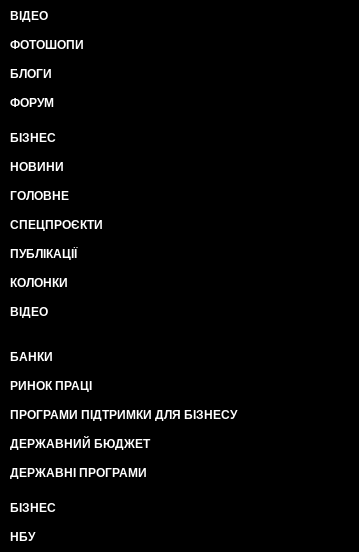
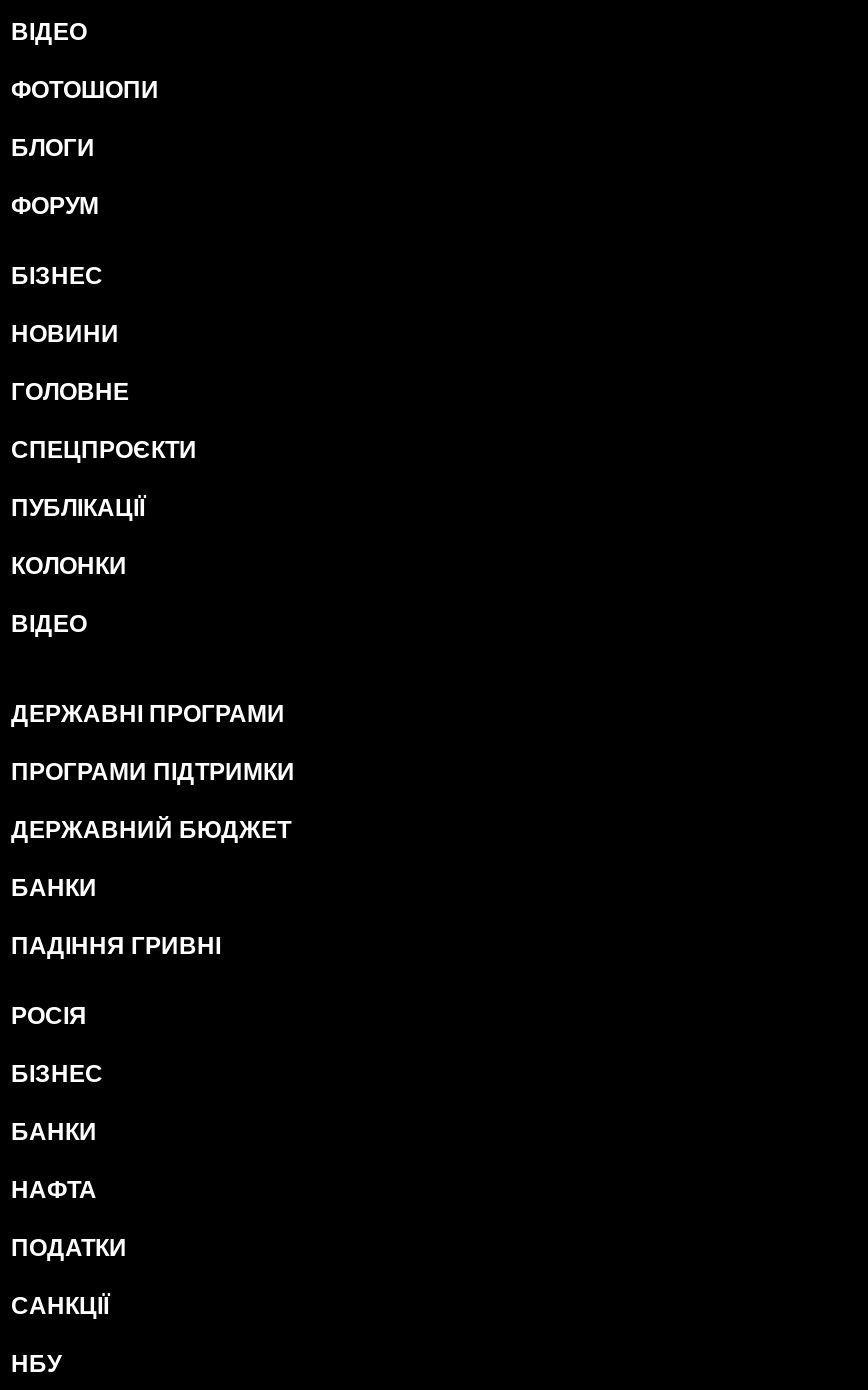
none -> [11,758,295,786] ПРОГРАМИ ПІДТРИМКИ
[10,379,237,422] РИНОК ПРАЦІ | ПРОГРАМИ ПІДТРИМКИ ДЛЯ БІЗНЕСУ -> [11,932,221,1030] ПАДІННЯ ГРИВНІ | РОСІЯ
moved [10,437,150,480] -> [11,700,291,844]: ДЕРЖАВНИЙ БЮДЖЕТ | ДЕРЖАВНІ ПРОГРАМИ
none -> [11,1118,127,1320] БАНКИ | НАФТА | ПОДАТКИ | САНКЦІЇ

